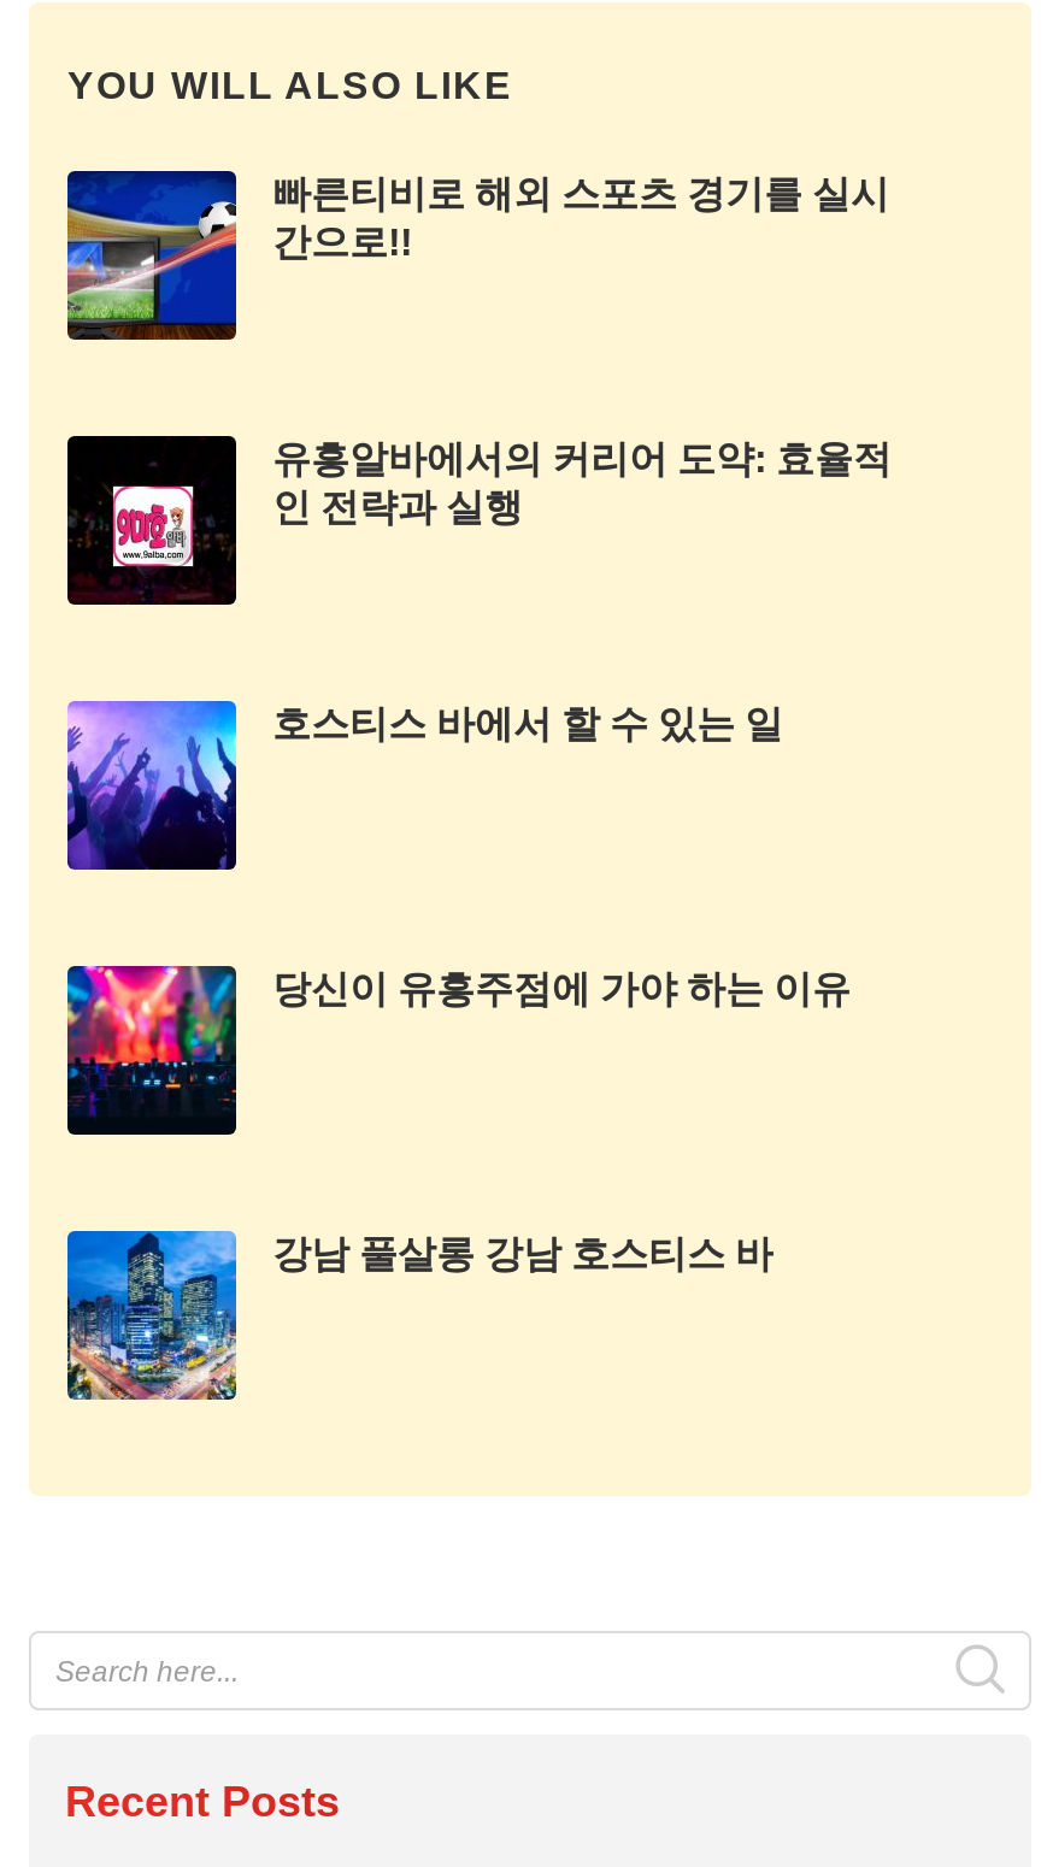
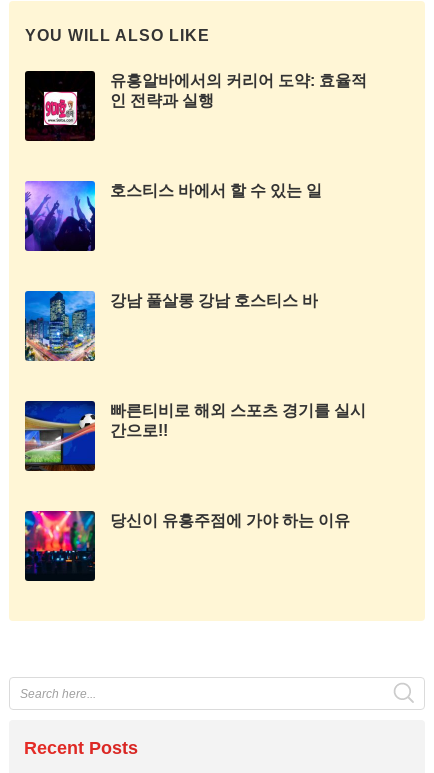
moved [65,169,889,340] -> [24,400,366,471]: [image] | 빠른티비로 해외 스포츠 경기를 실시 | 간으로!!
moved [65,439,892,745] -> [24,72,367,199]: [image] | 유흥알바에서의 커리어 도약: 효율적 | 인 전략과 실행 | 호스티스 바에서 할 수 있는 일
moved [63,699,241,872] -> [23,180,97,252]: [image]
moved [65,964,851,1135] -> [24,510,350,582]: [image] | 당신이 유흥주점에 가야 하는 이유
moved [63,1229,774,1404] -> [23,290,318,363]: [image] | 강남 풀살롱 강남 호스티스 바

